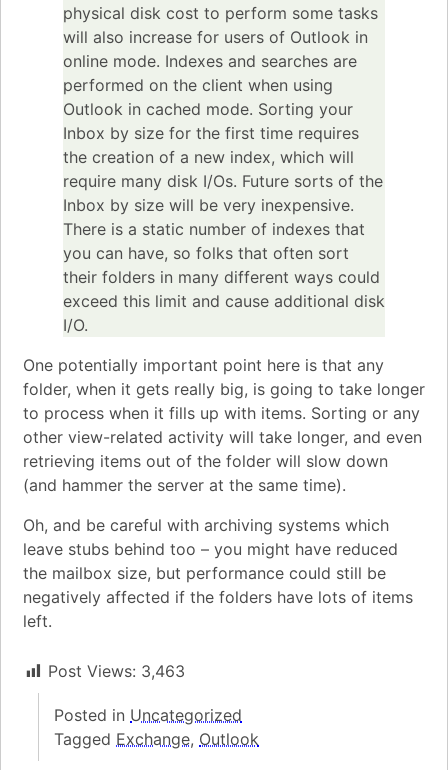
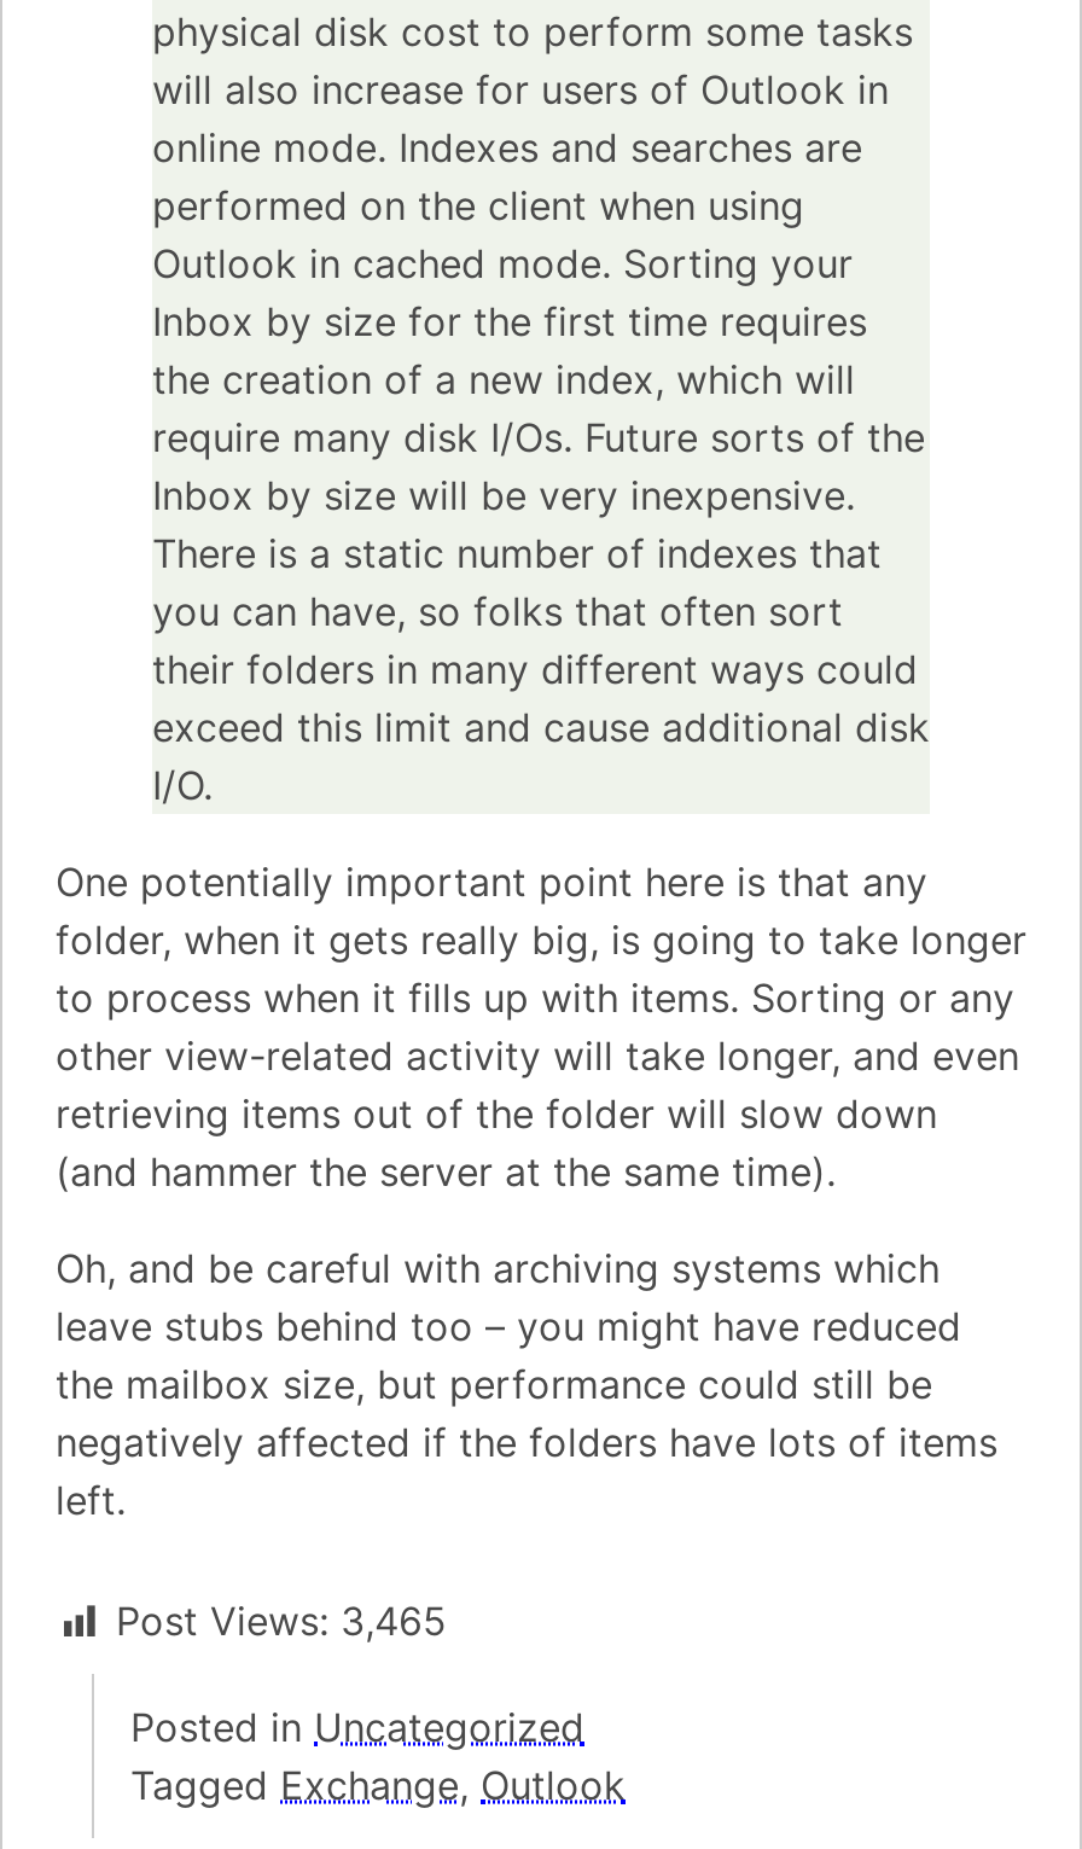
[48,661,185,681] Post Views: 3,463 -> [116,1597,447,1645] Post Views: 3,465

